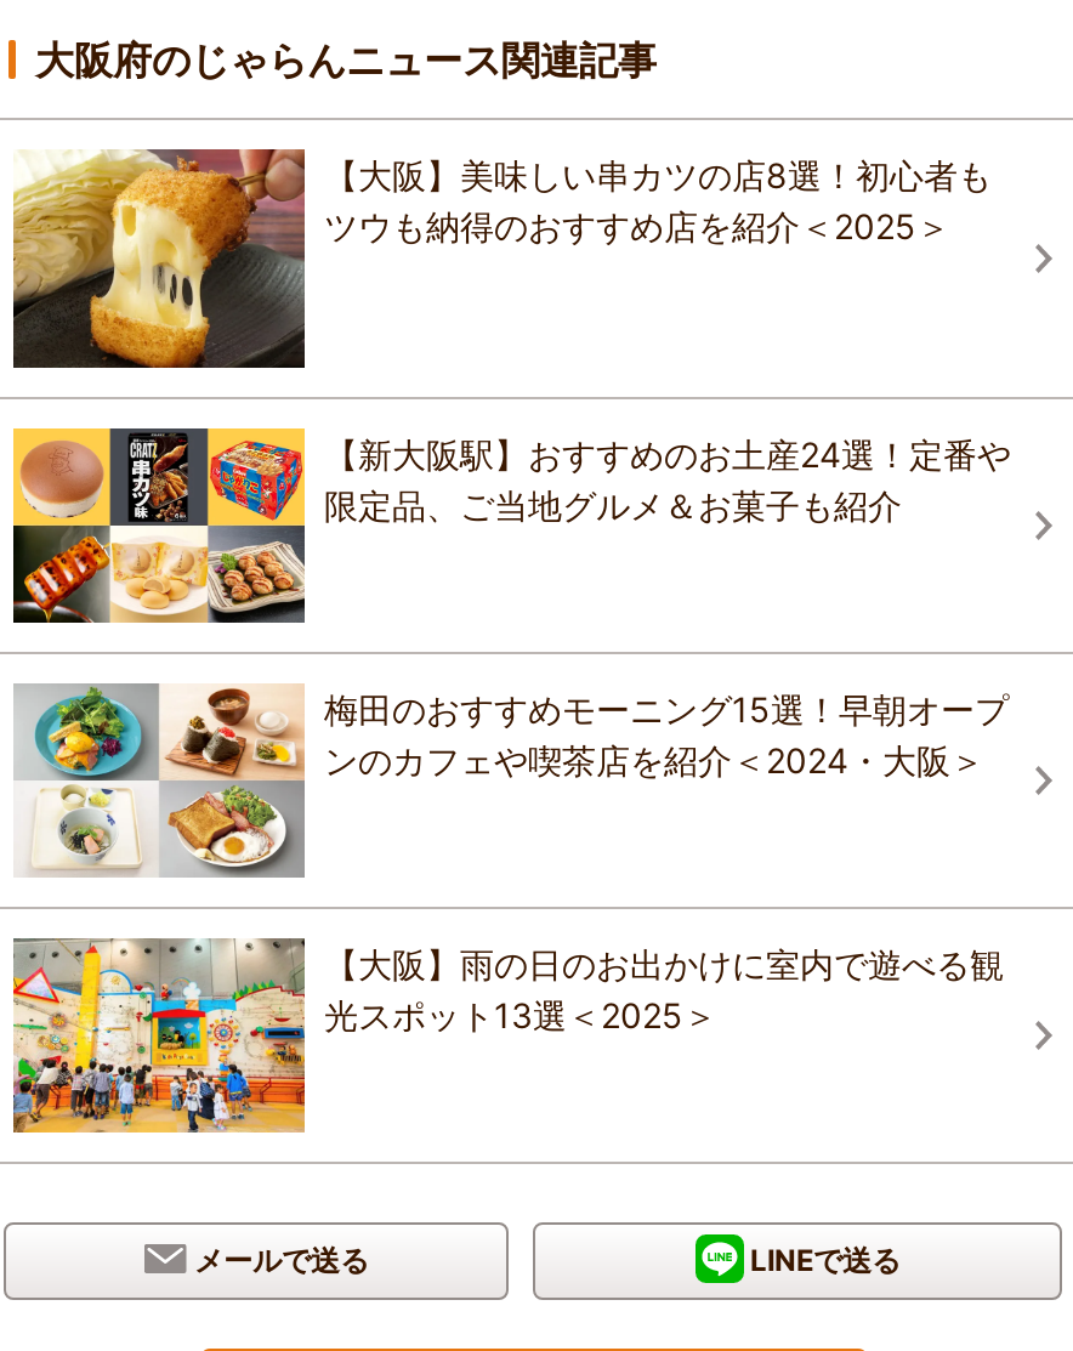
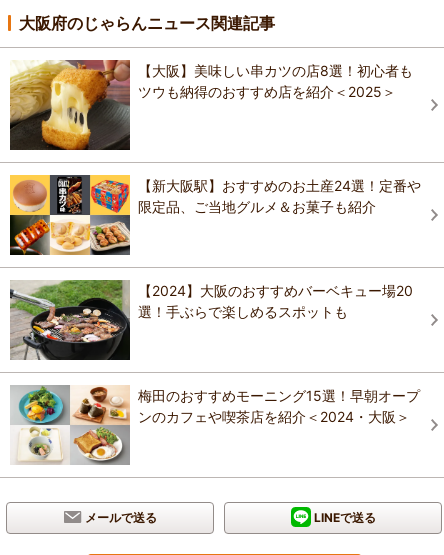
none -> [9,279,413,361] [image] | 【2024】大阪のおすすめバーベキュー場20 | 選！手ぶらで楽しめるスポットも
moved [21,683,1009,880] -> [13,385,420,466]: [image] | 梅田のおすすめモーニング15選！早朝オープ | ンのカフェや喫茶店を紹介＜2024・大阪＞
[11,936,1004,1135] [image] | 【大阪】雨の日のお出かけに室内で遊べる観 | 光スポット13選＜2025＞ -> none

